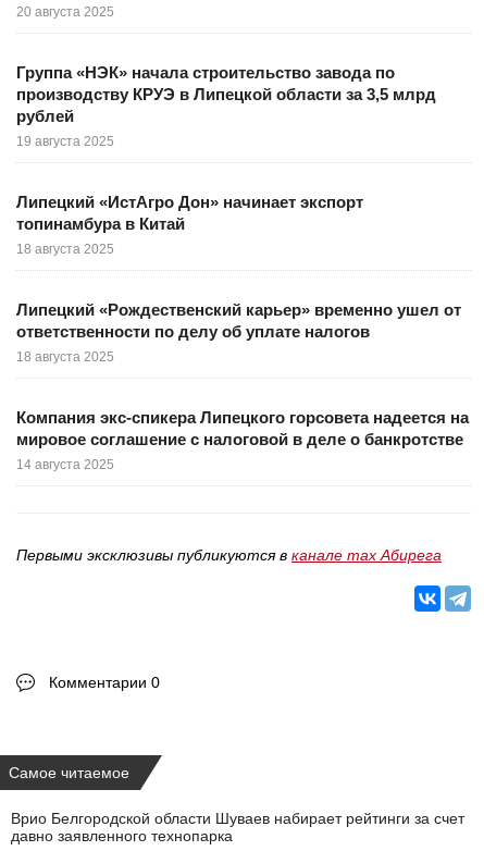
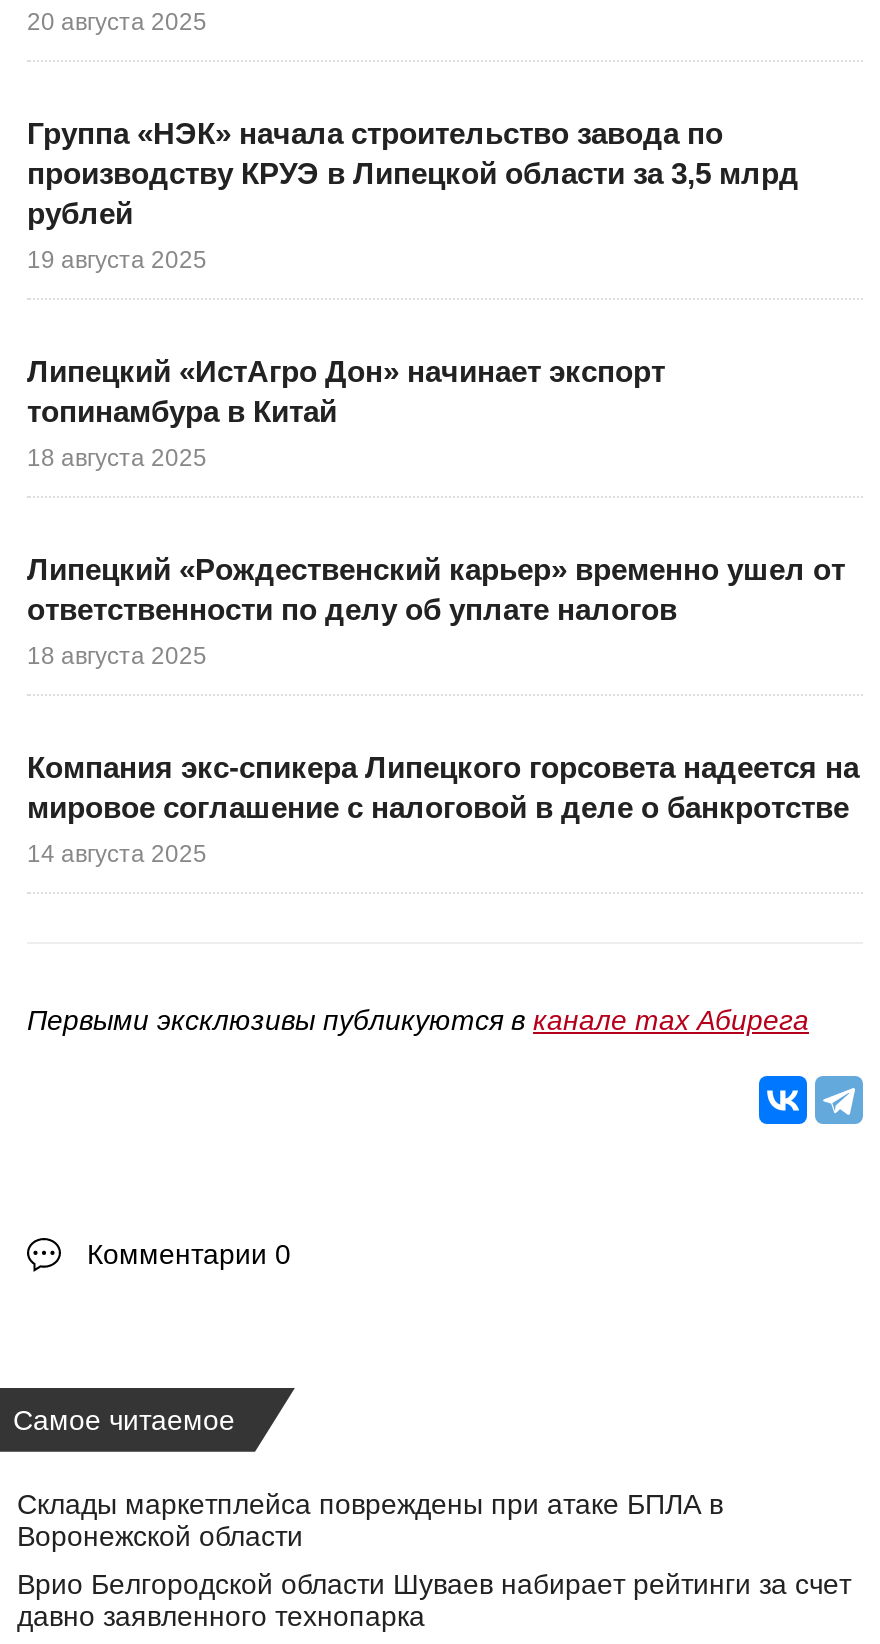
none -> [17,1488,723,1552] Склады маркетплейса повреждены при атаке БПЛА в | Воронежской области

